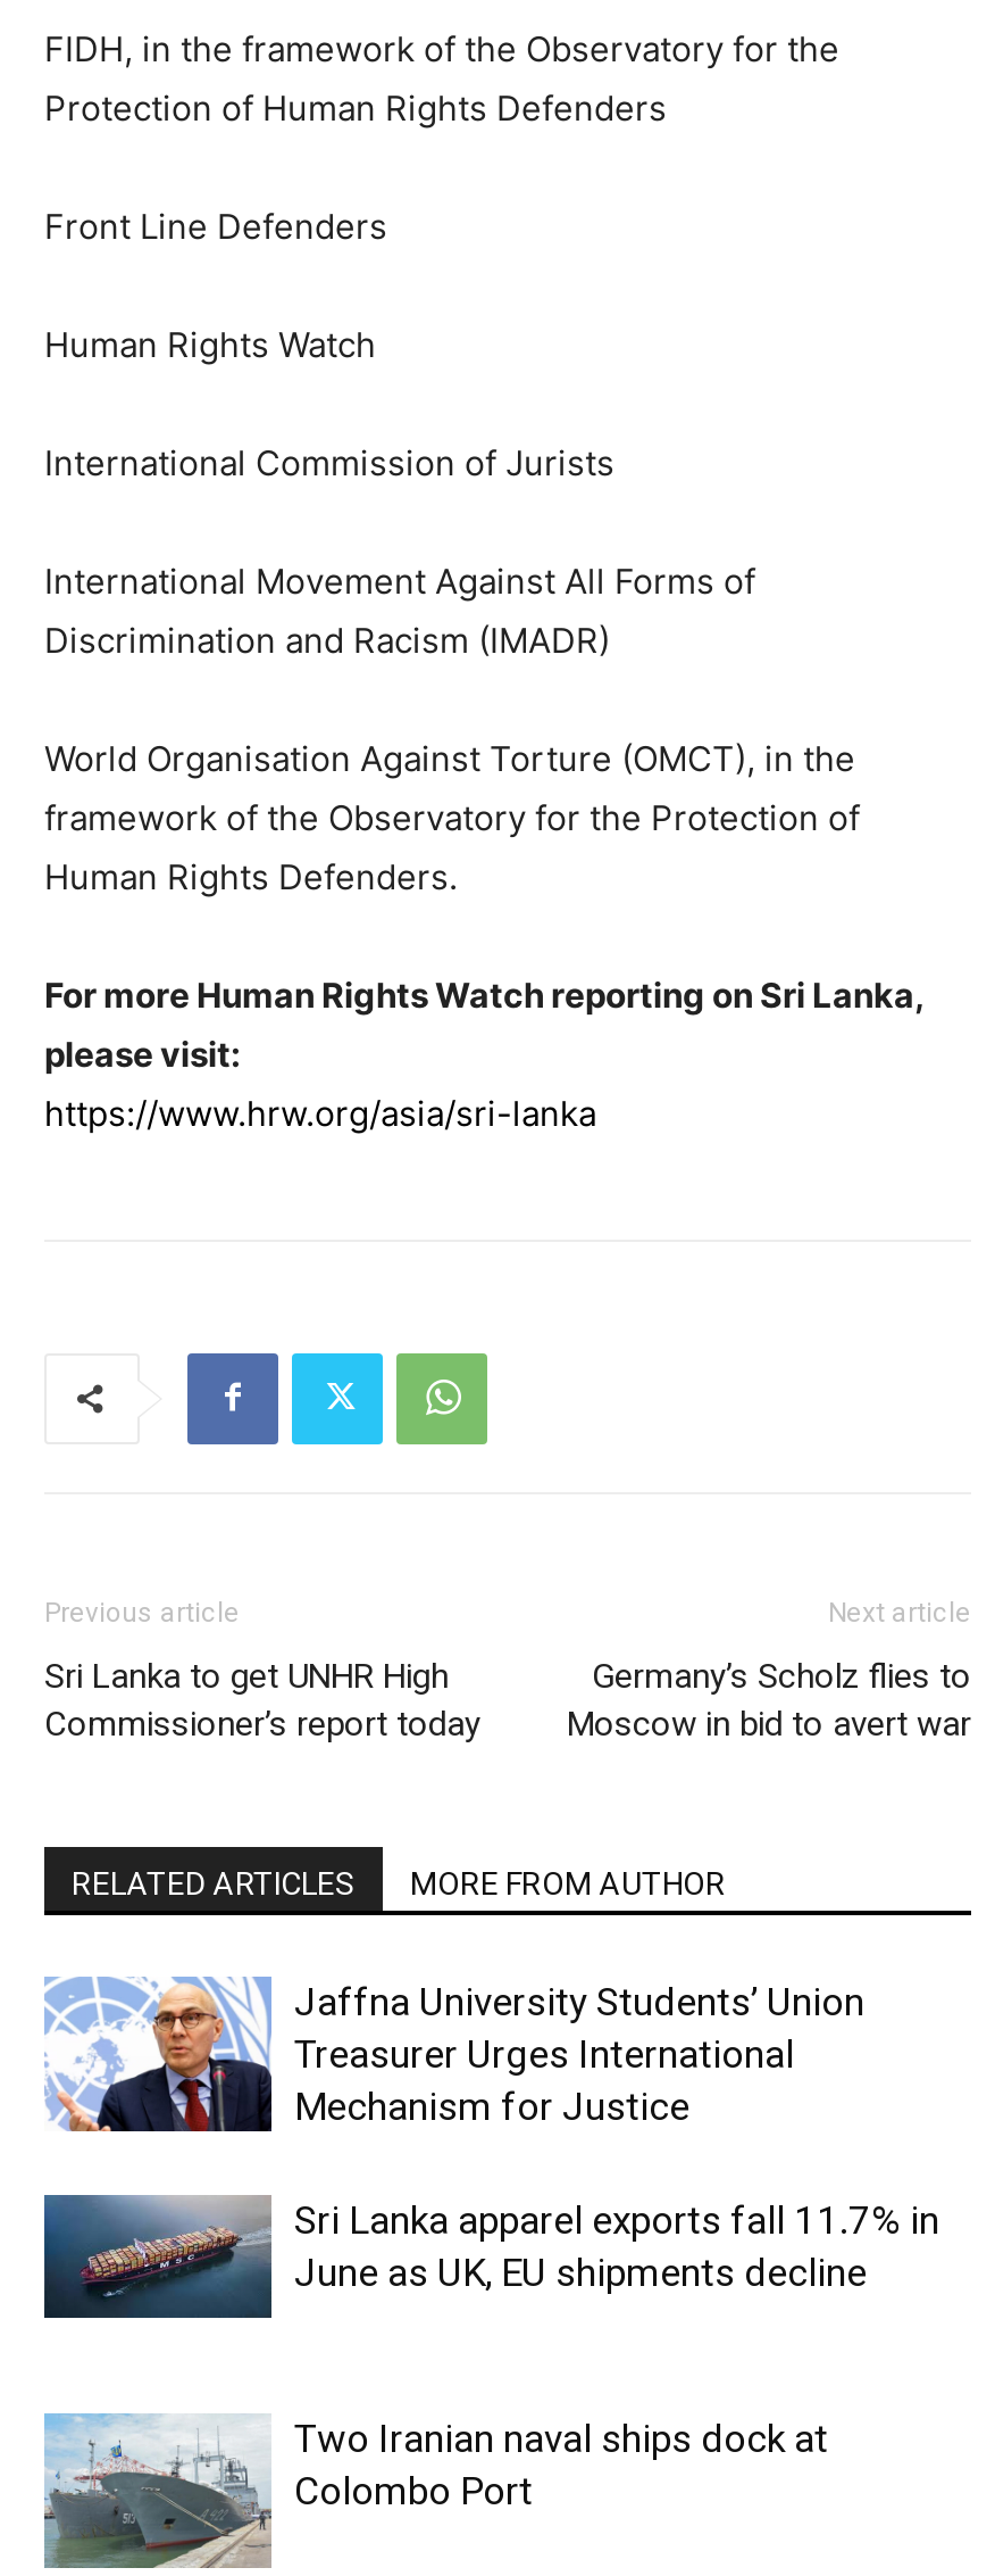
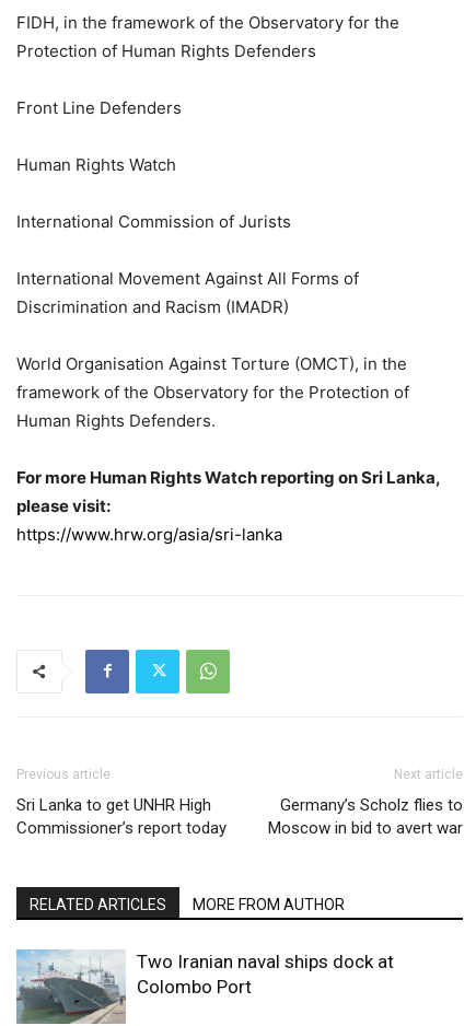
[47,1977,939,2294] [image] | Jaffna University Students’ Union | Treasurer Urges International | Mechanism for Justice | Sri Lanka apparel exports fall 11.7% in | June as UK, EU shipments decline -> none
[42,2193,274,2320] [image] -> none

